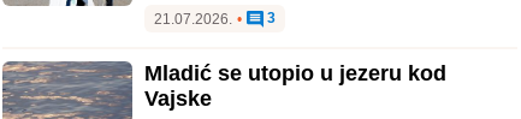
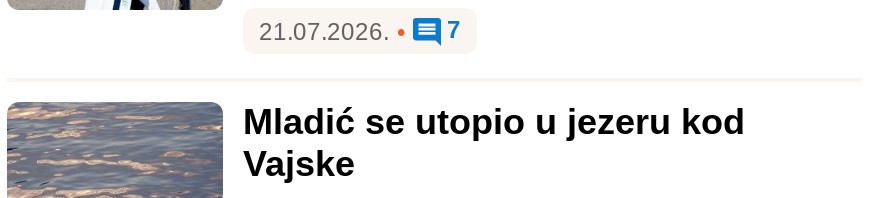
[154,10,276,28] 21.07.2026. • 3 -> [259,17,461,47] 21.07.2026. • 7

